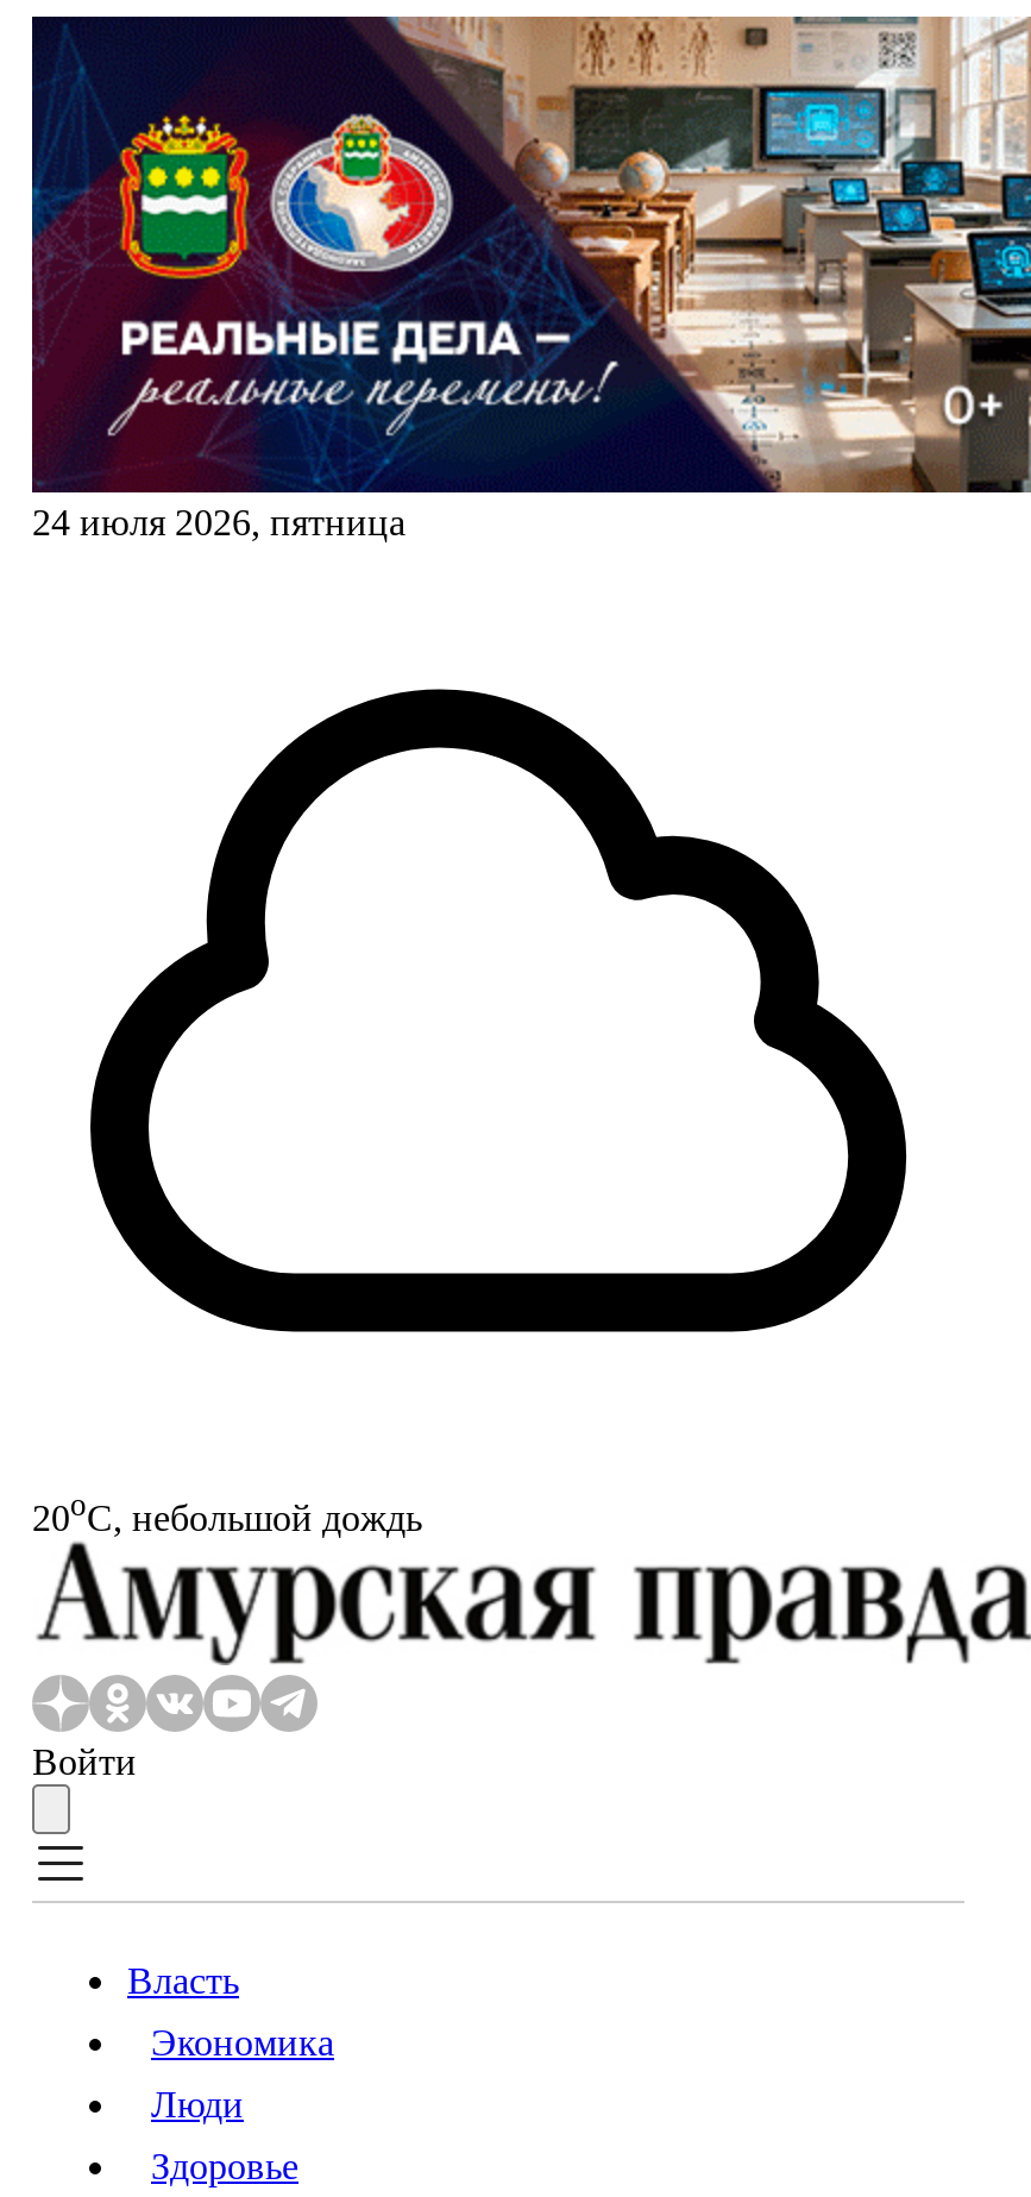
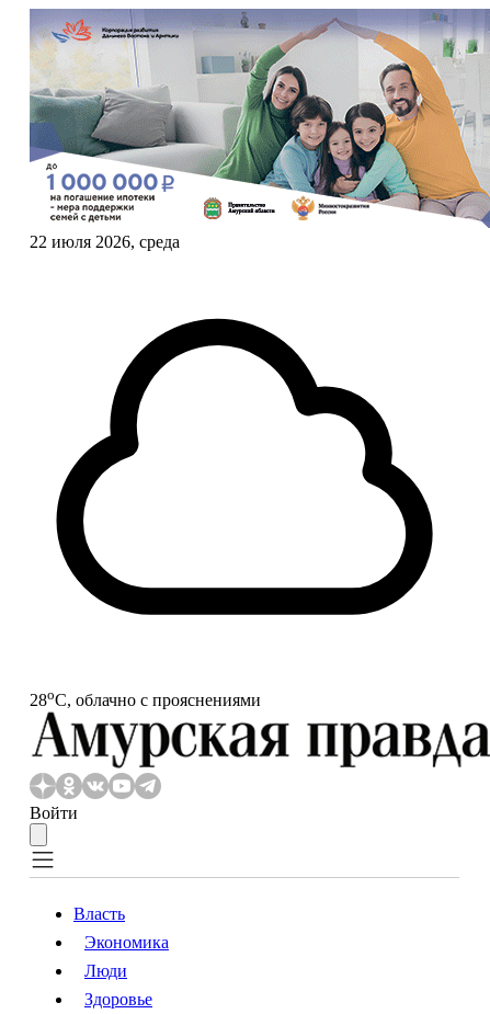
[30,14,1024,542] [image] | 24 июля 2026, пятница -> [29,9,487,251] [image] | 22 июля 2026, среда
[32,1487,422,1538] 20oС, небольшой дождь -> [30,686,261,710] 28oС, облачно с прояснениями

